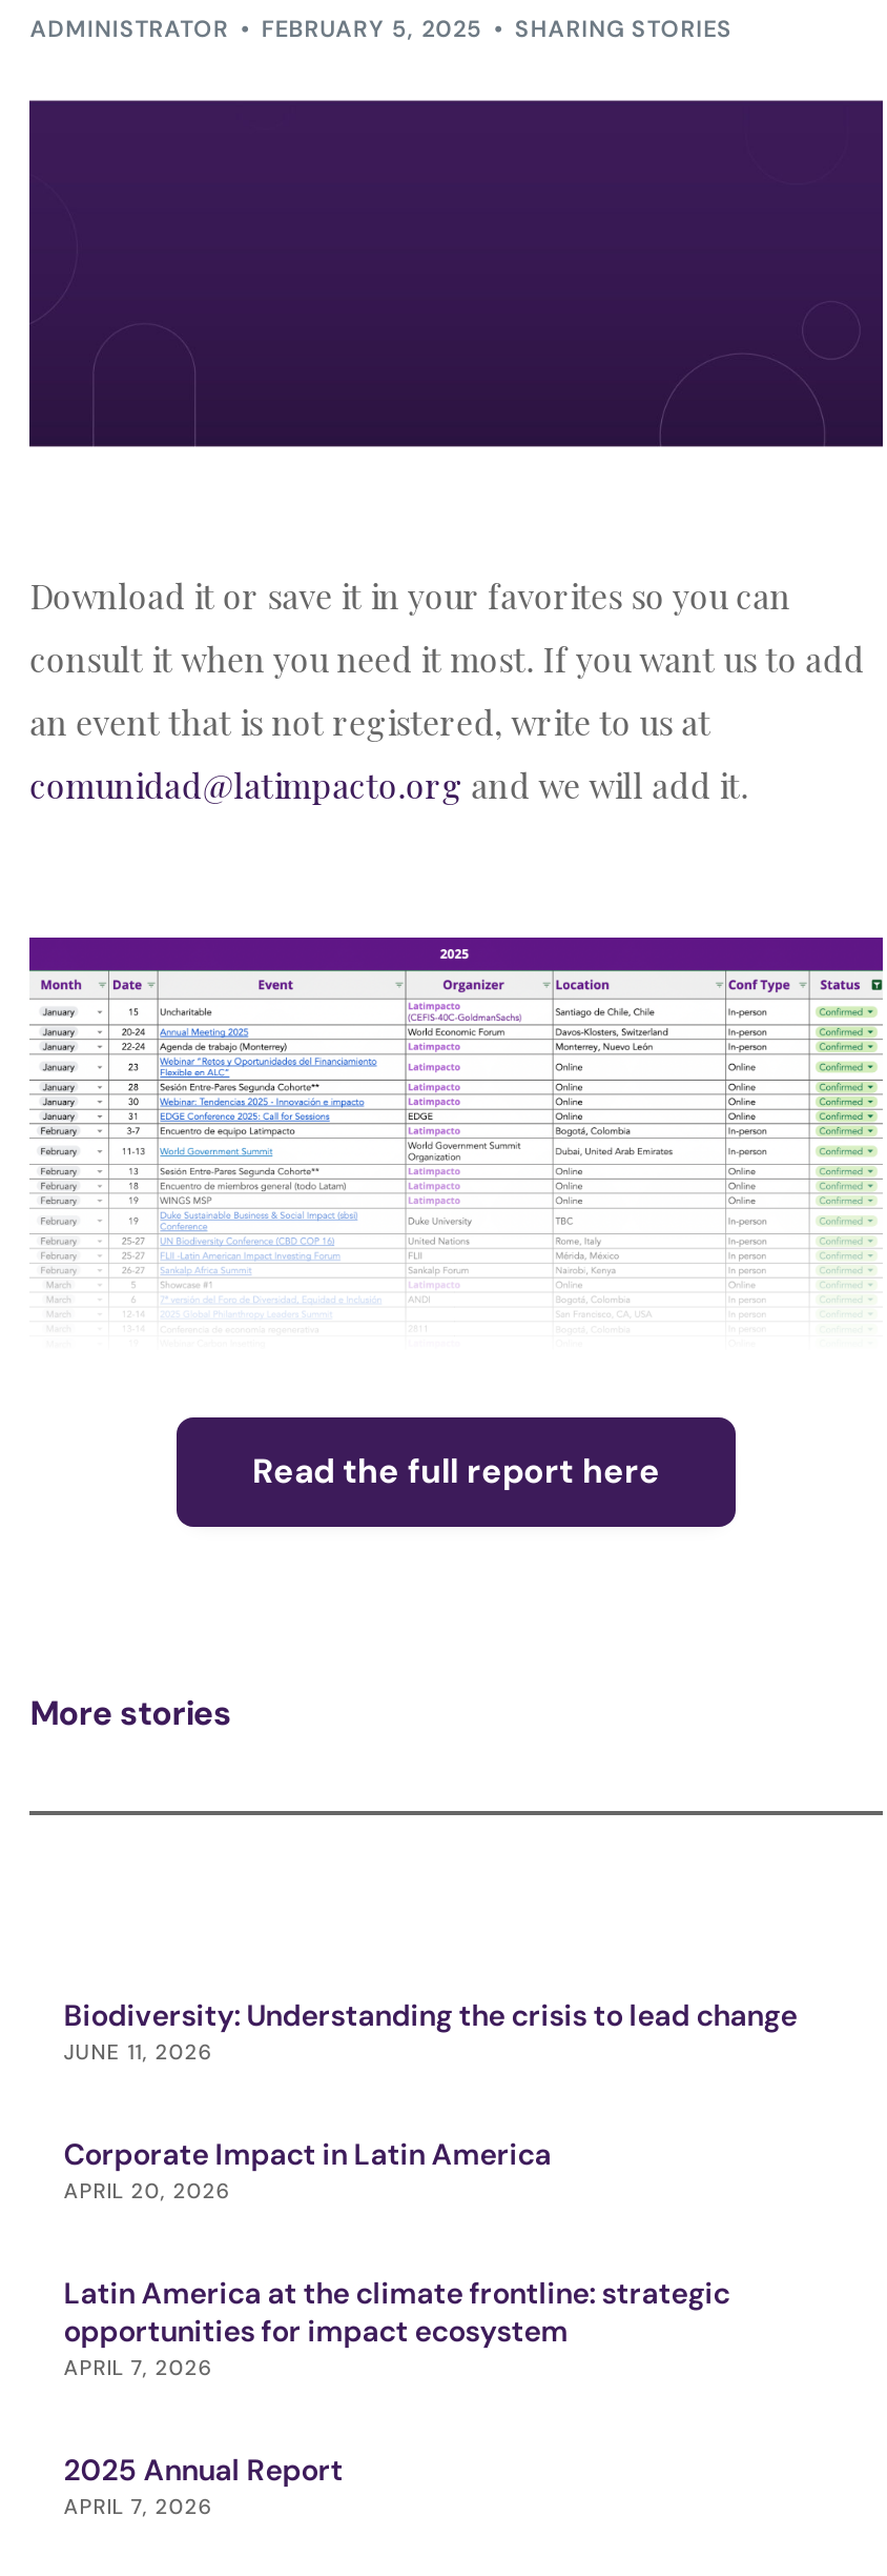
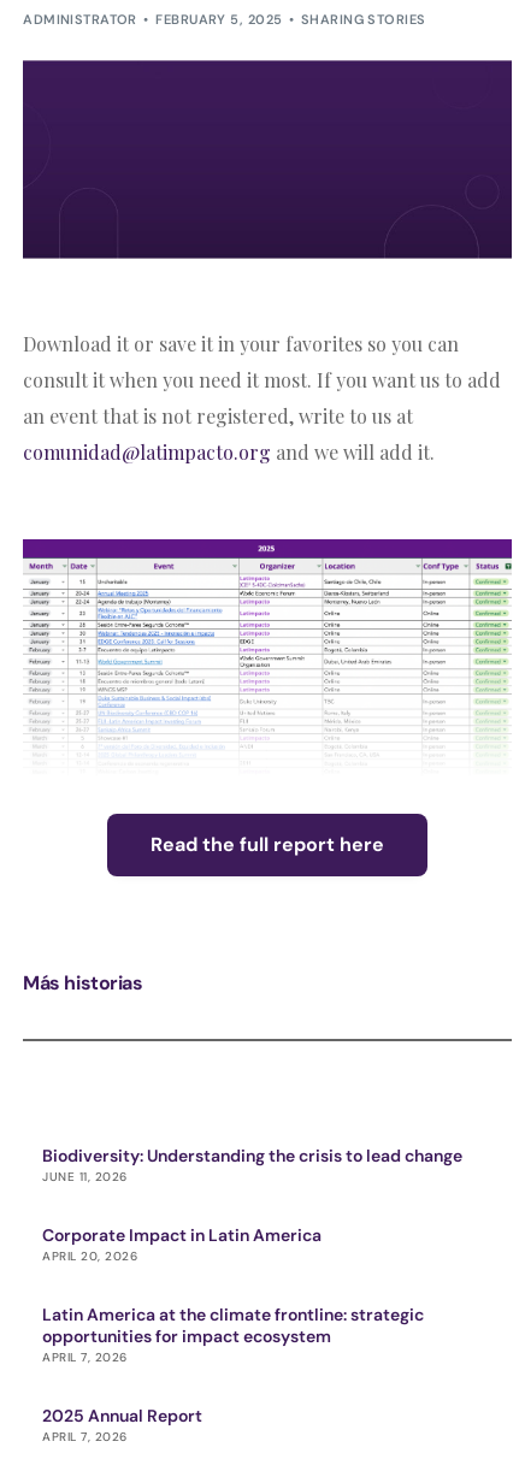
[30,1691,231,1735] More stories -> [23,970,143,995] Más historias

